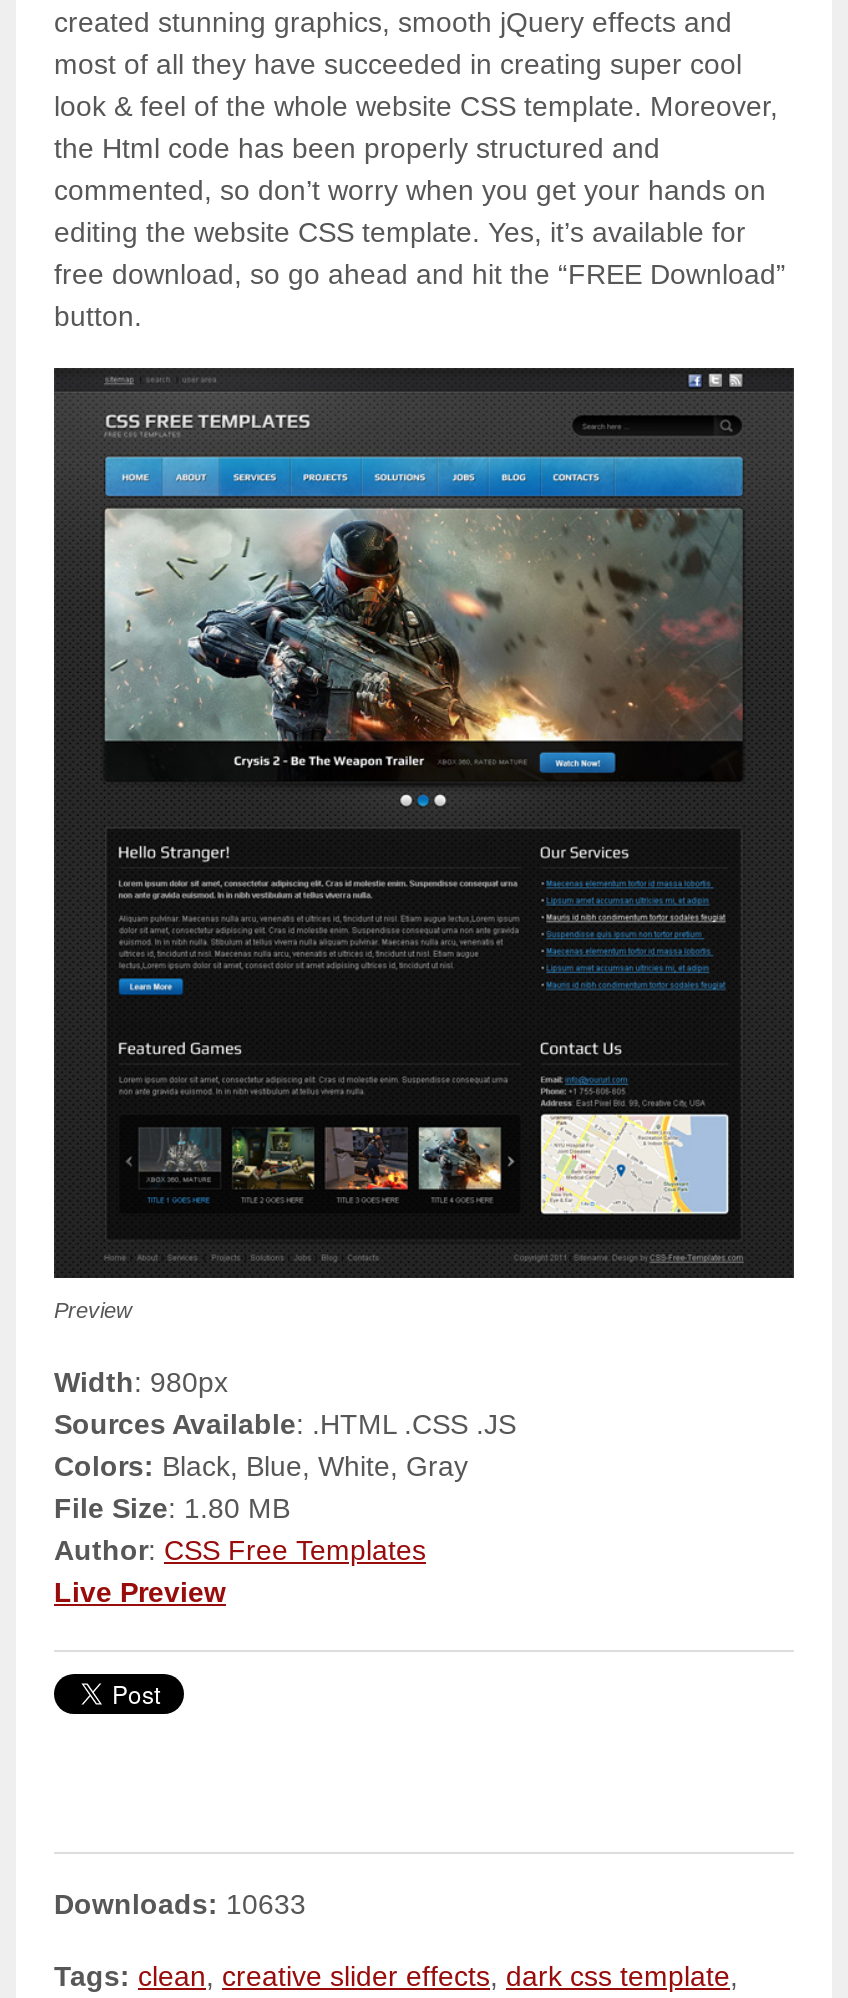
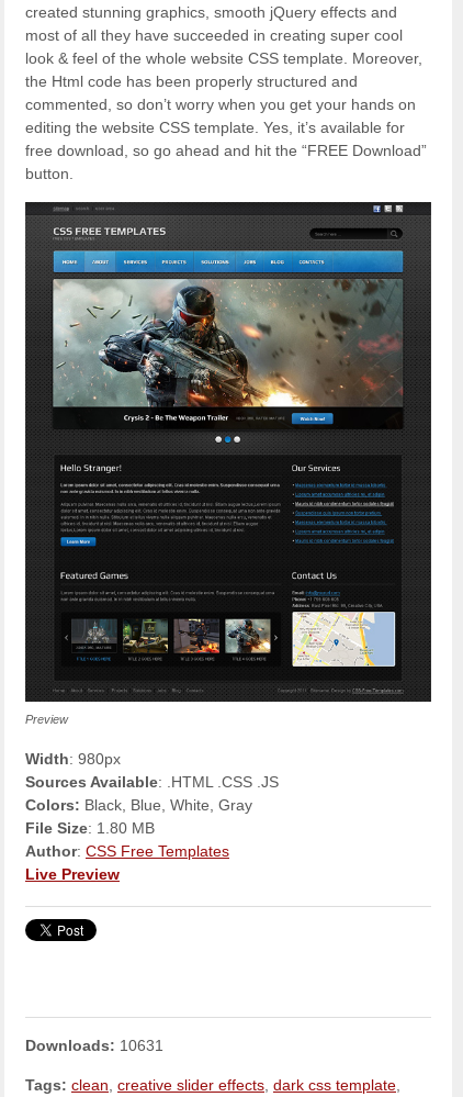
[54,1889,306,1921] Downloads: 10633 -> [25,1037,163,1055] Downloads: 10631

